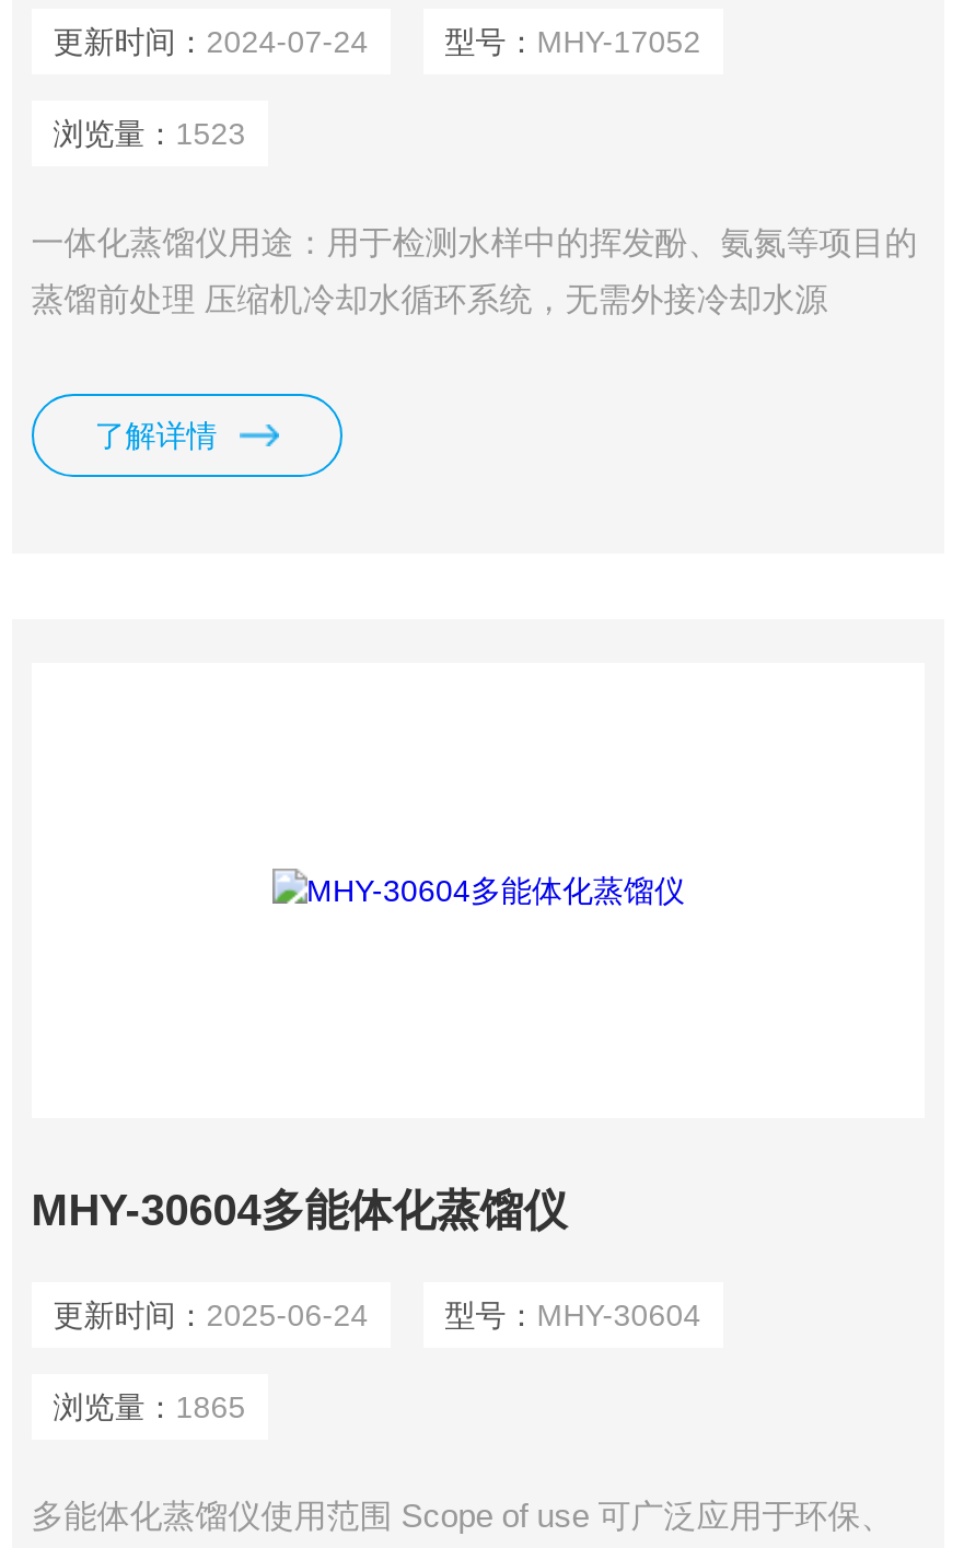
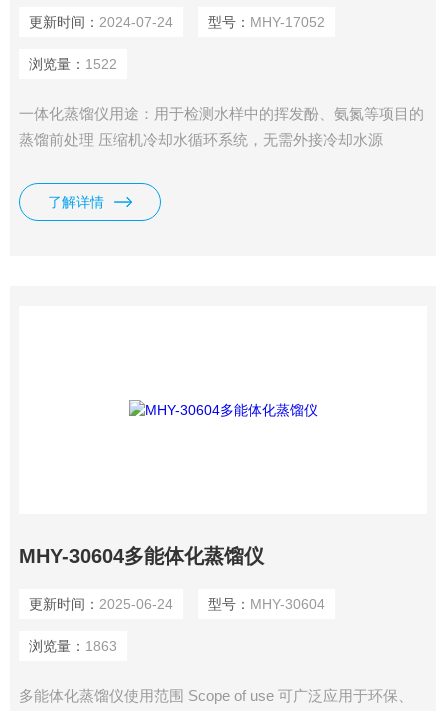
[53,116,246,151] 浏览量：1523 -> [29,56,117,72] 浏览量：1522
[53,1390,246,1425] 浏览量：1865 -> [29,638,117,654] 浏览量：1863

